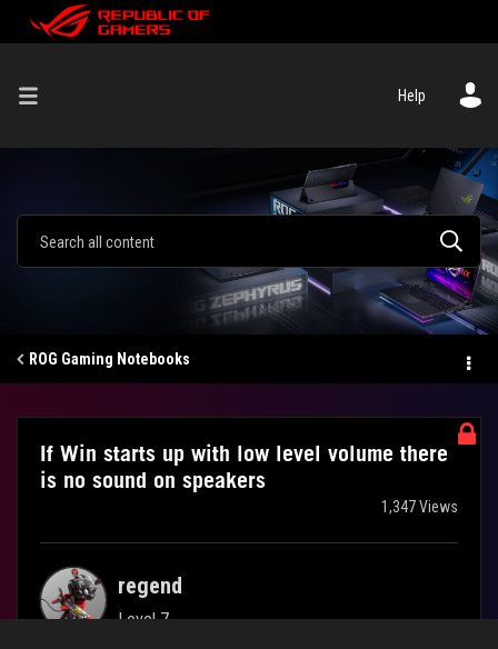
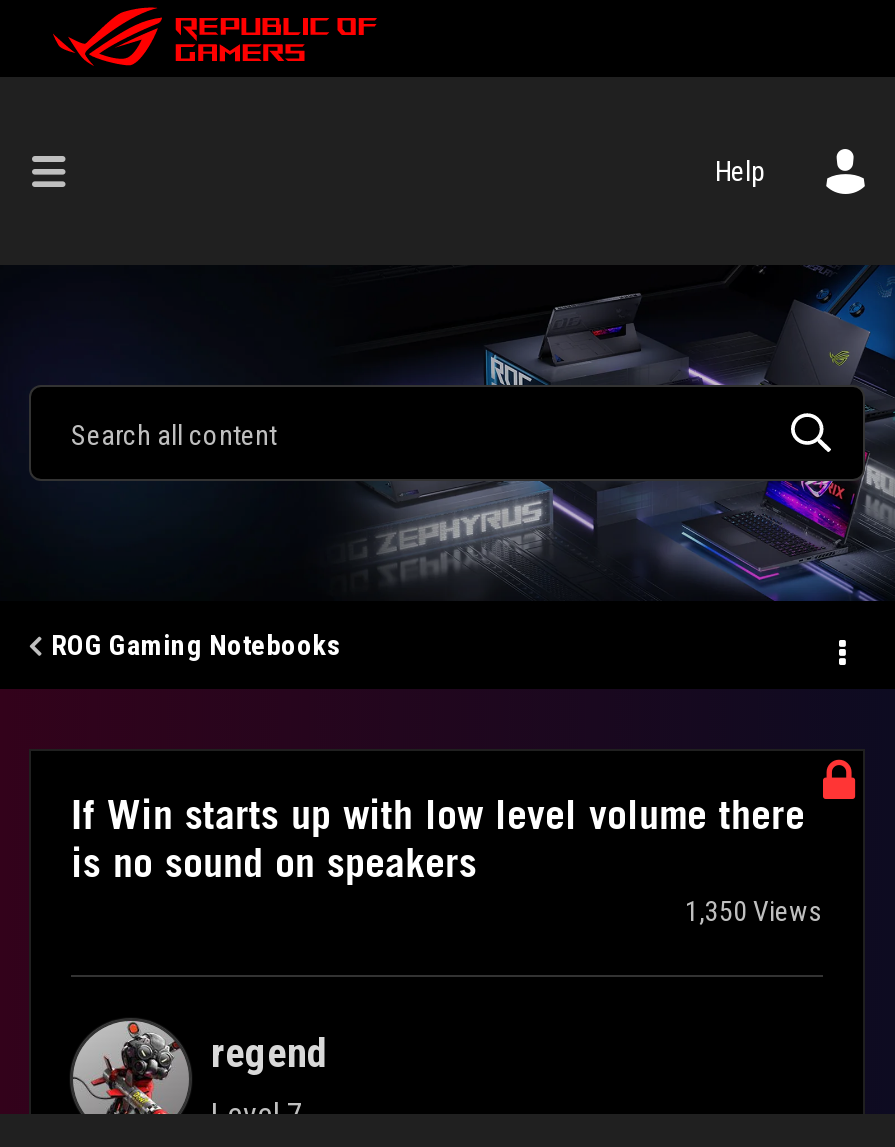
[381,498,458,516] 1,347 Views -> [685,895,823,927] 1,350 Views

